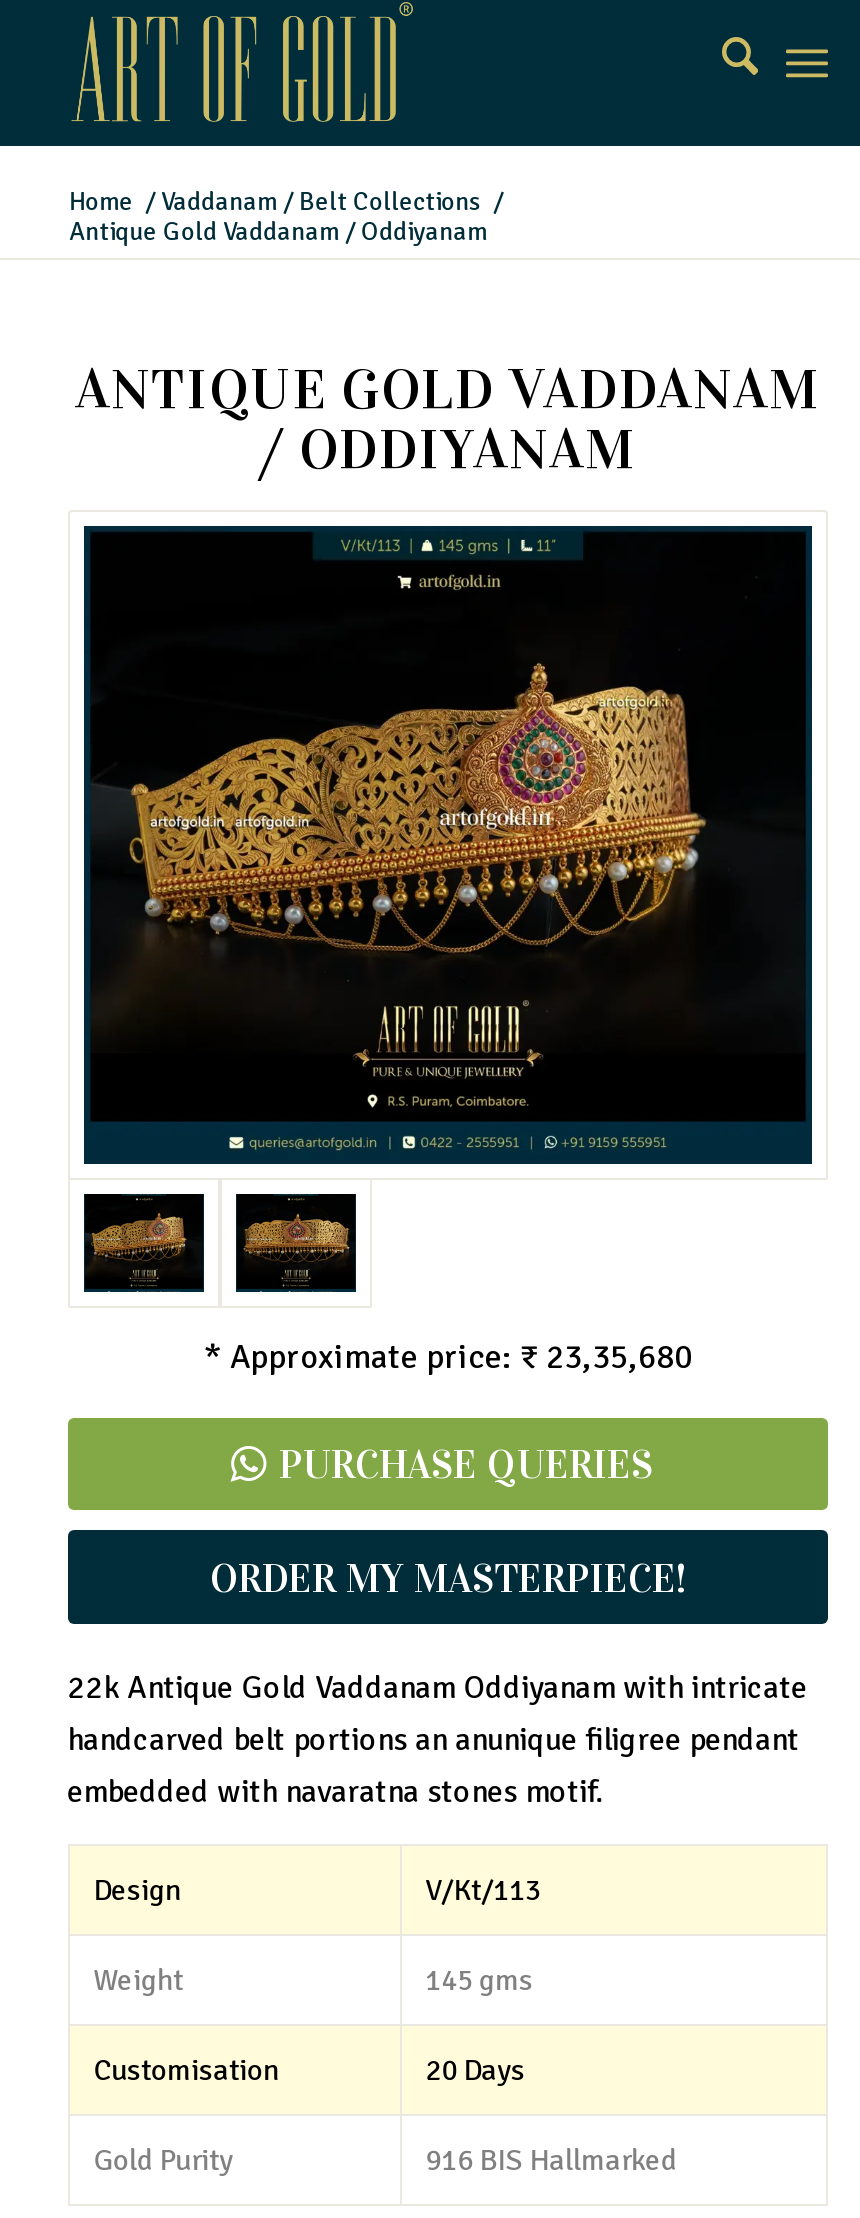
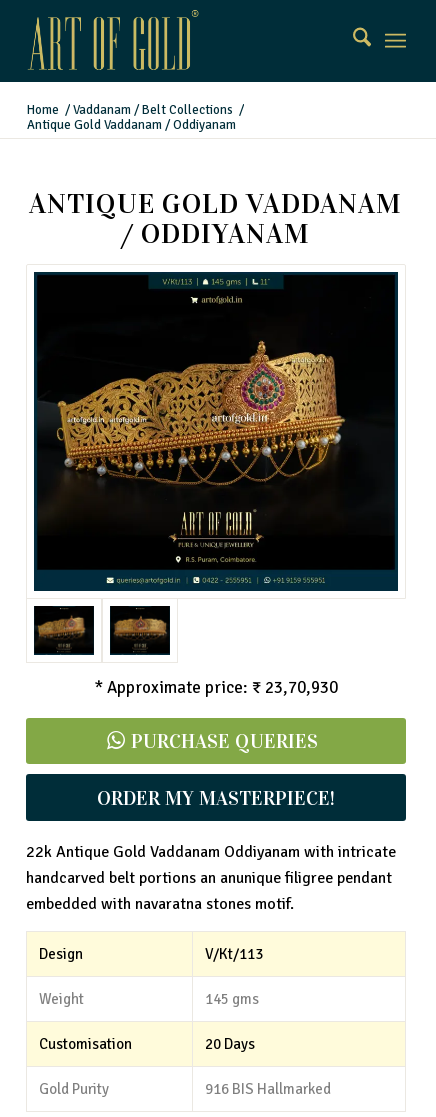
[204,1336,692,1378] * Approximate price: ₹ 23,35,680 -> [94,677,338,698] * Approximate price: ₹ 23,70,930

